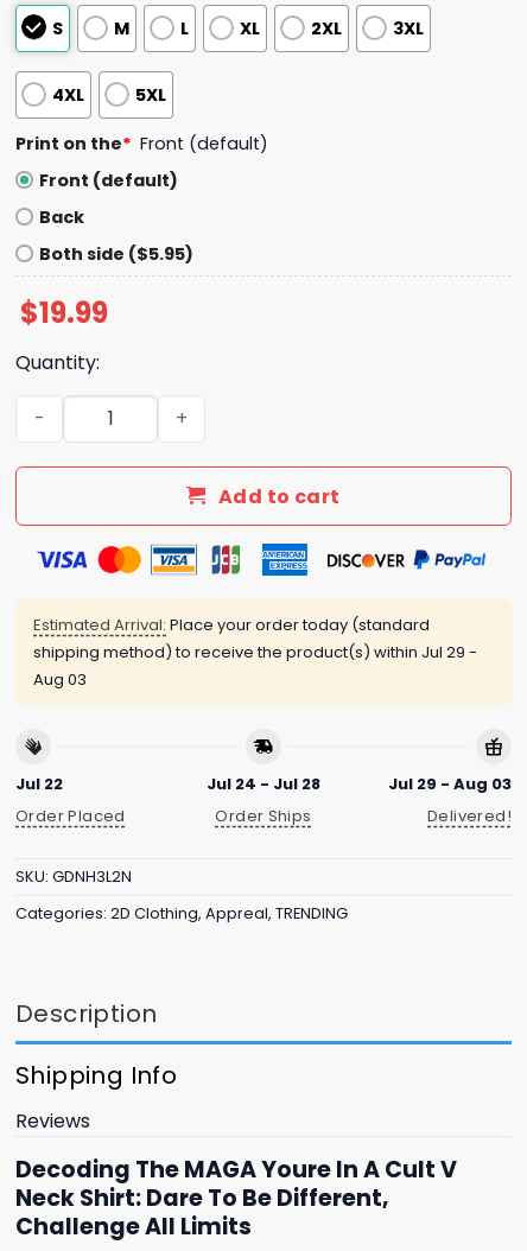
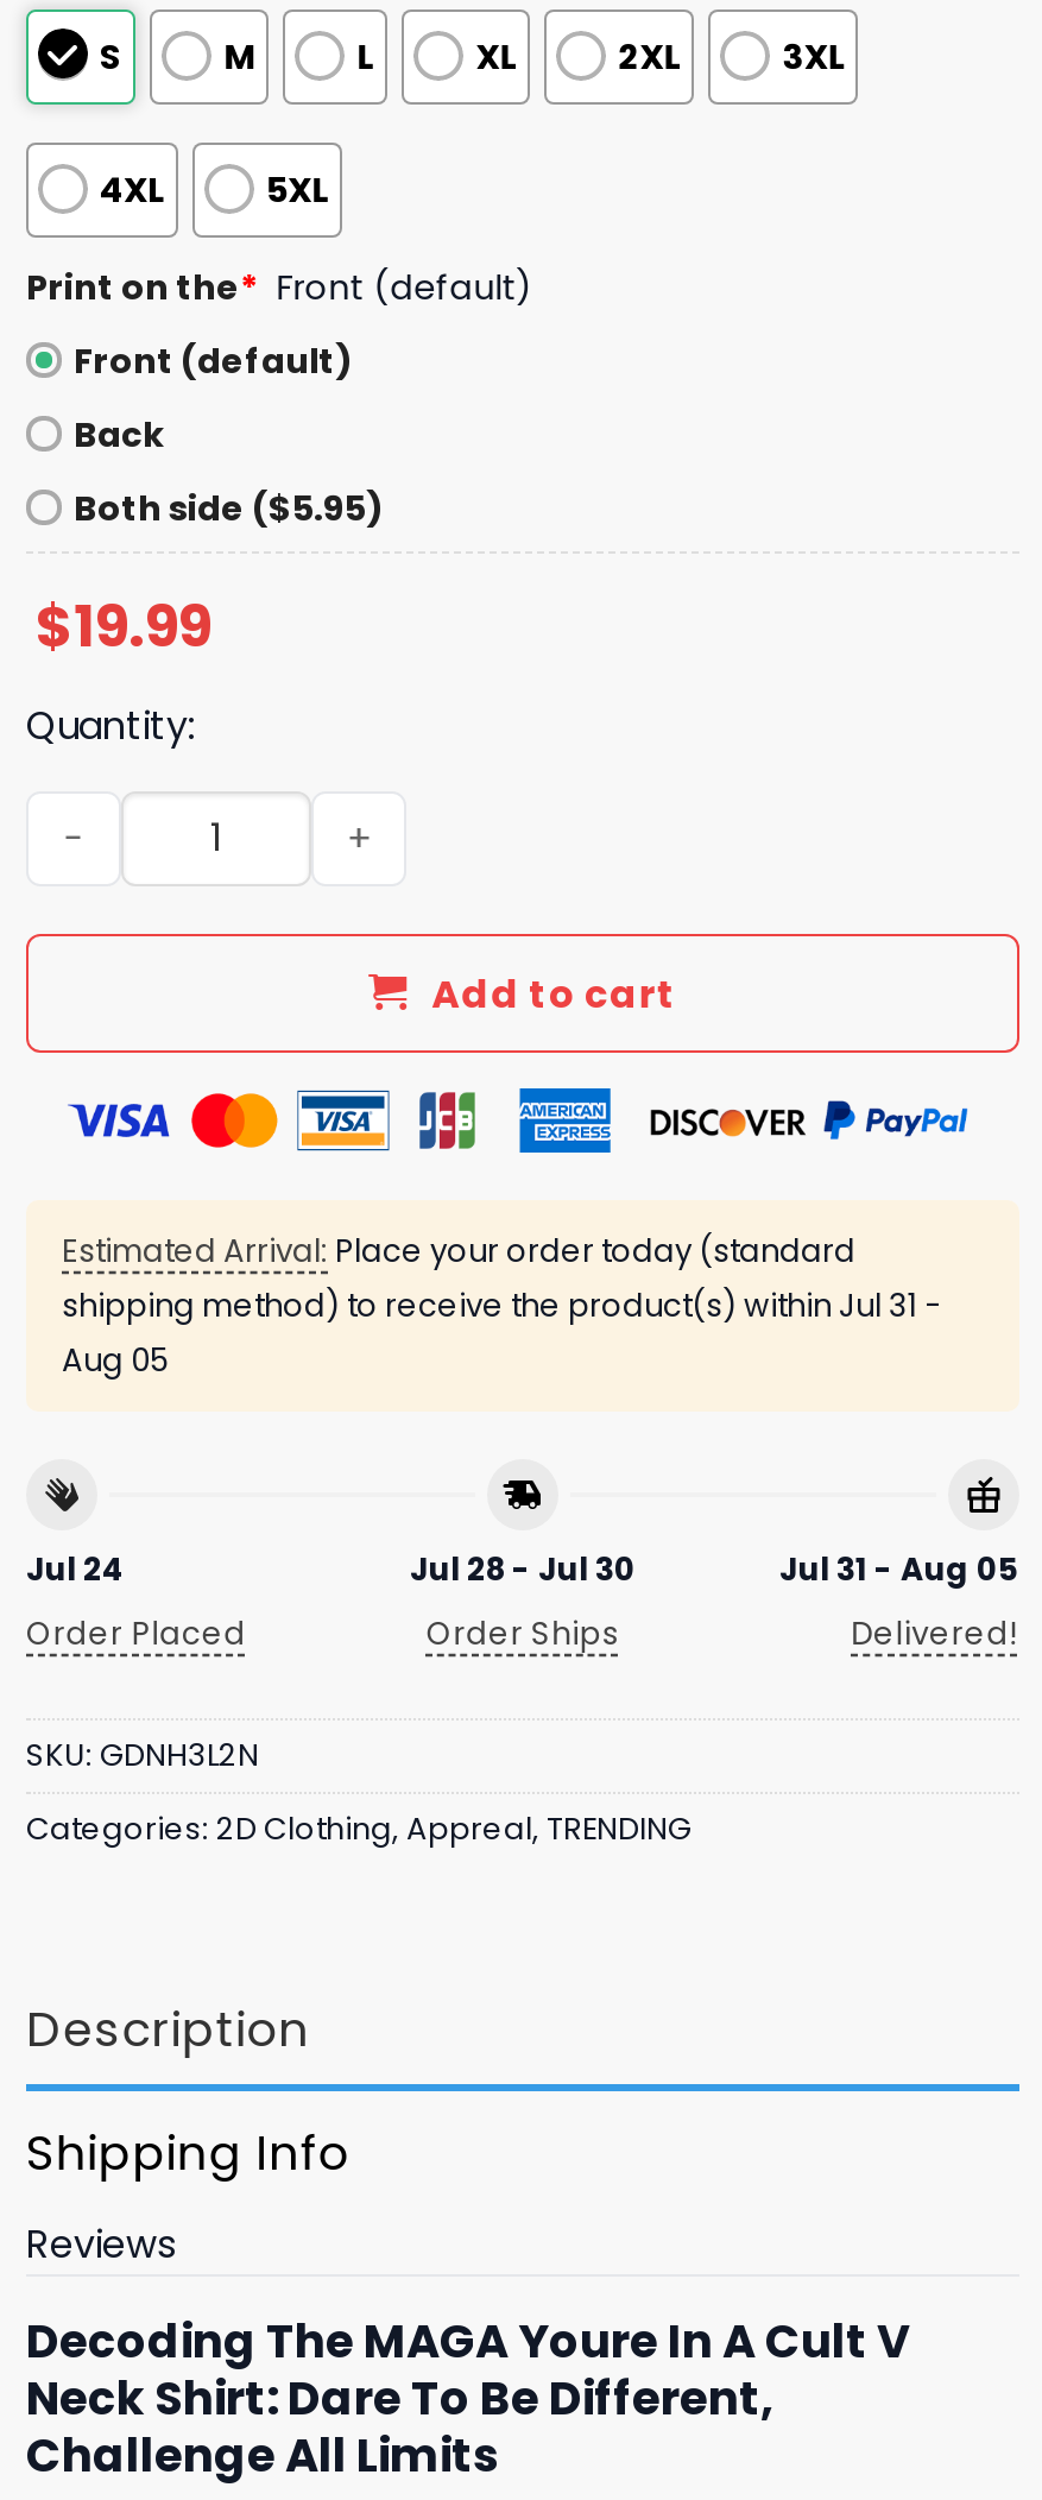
[33,642,477,664] shipping method) to receive the product(s) within Jul 29 - -> [62,1284,941,1330] shipping method) to receive the product(s) within Jul 31 -
[33,669,87,691] Aug 03 -> [62,1339,169,1384] Aug 05
[15,773,63,795] Jul 22 -> [26,1547,126,1592] Jul 24
[207,773,320,795] Jul 24 - Jul 28 -> [410,1547,636,1592] Jul 28 - Jul 30
[388,773,512,795] Jul 29 - Aug 03 -> [779,1547,1019,1592] Jul 31 - Aug 05

